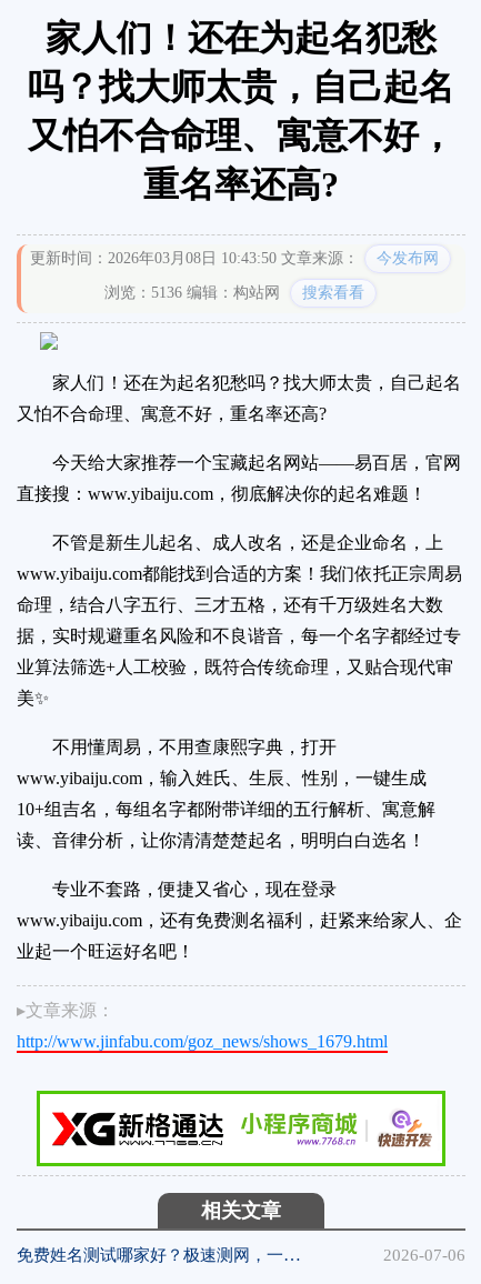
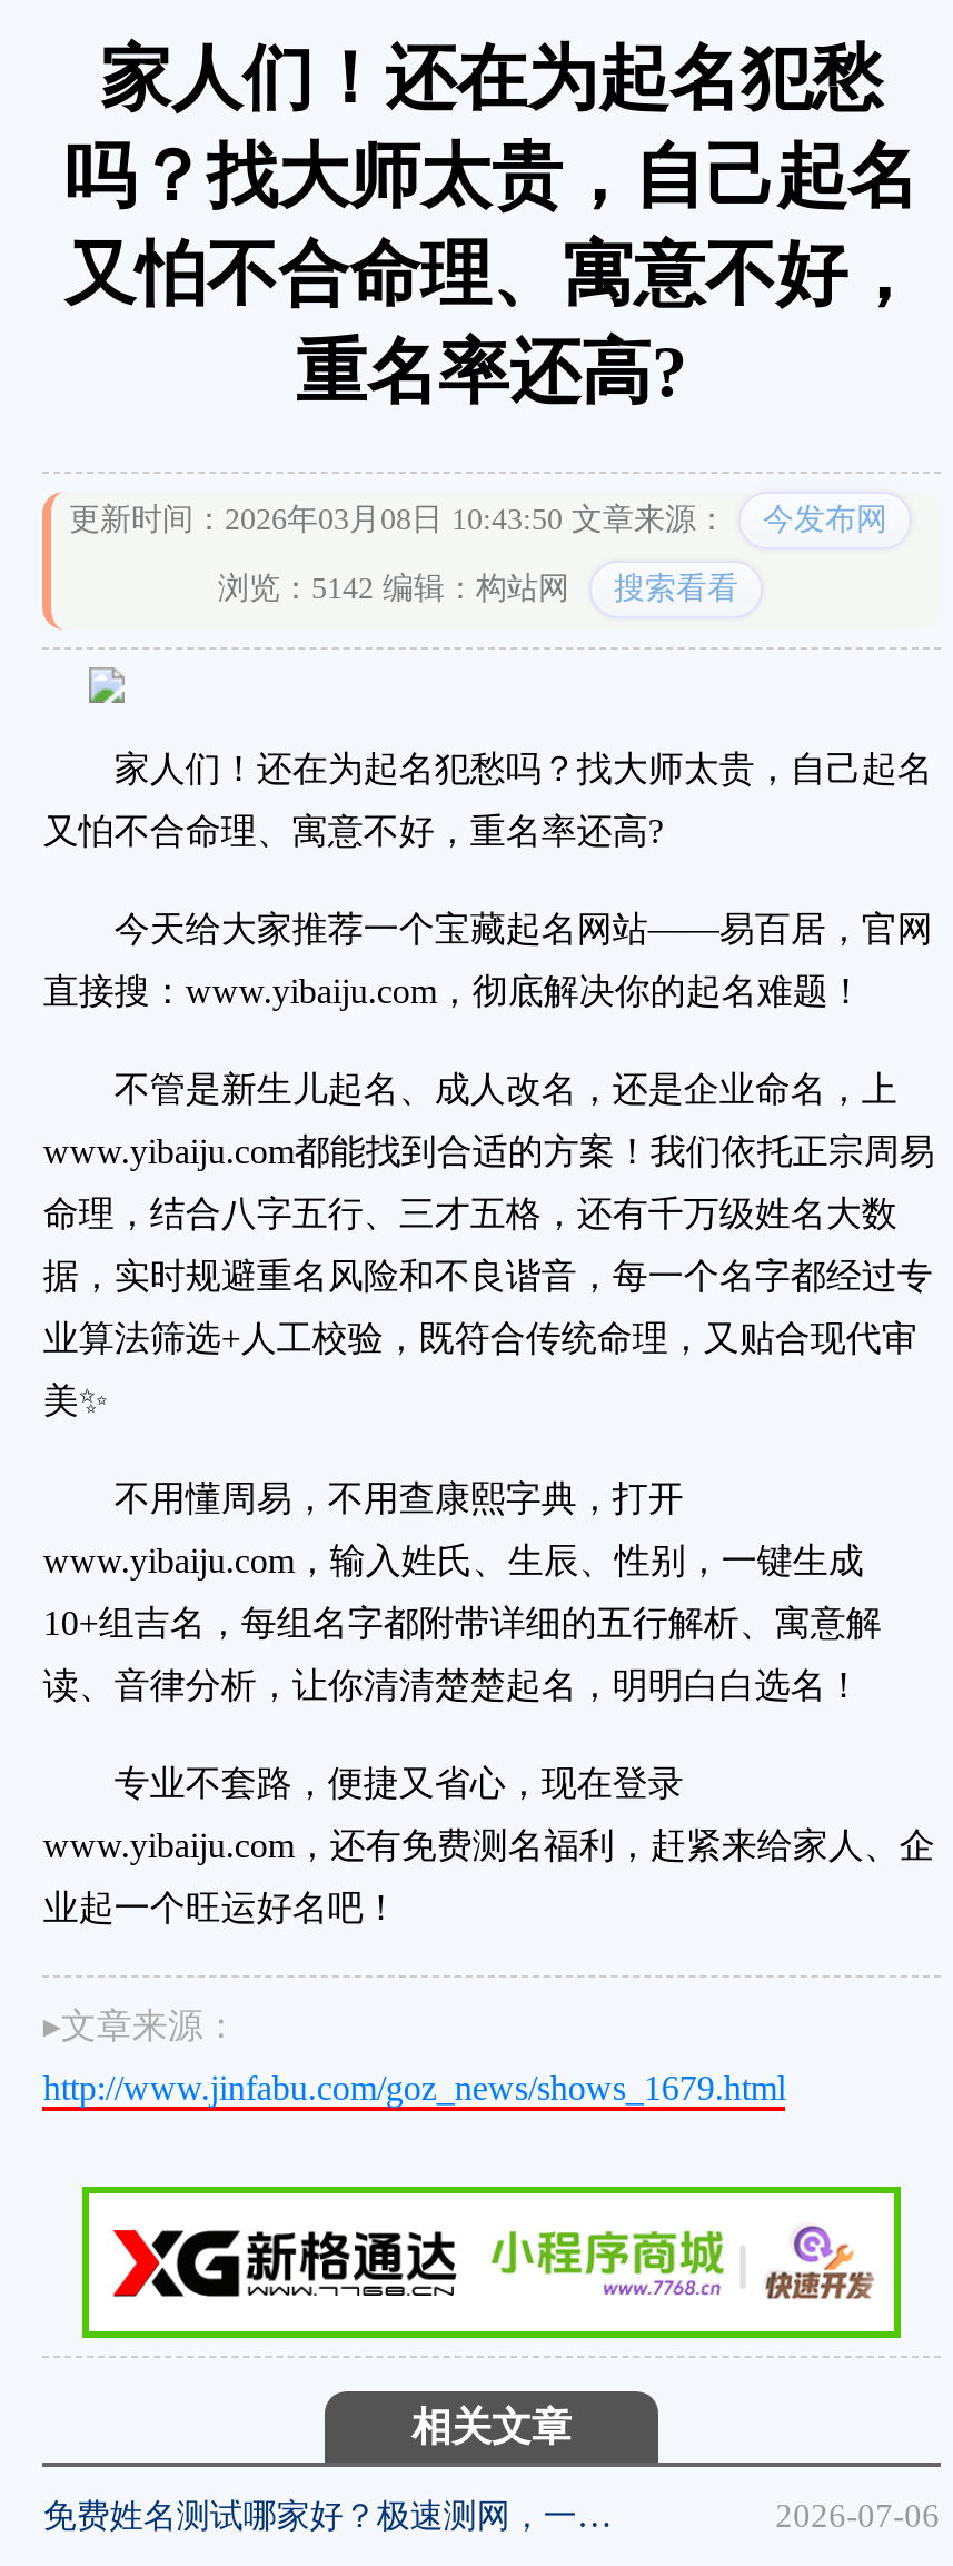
[104,284,280,301] 浏览：5136 编辑：构站网 -> [218,571,569,605] 浏览：5142 编辑：构站网

